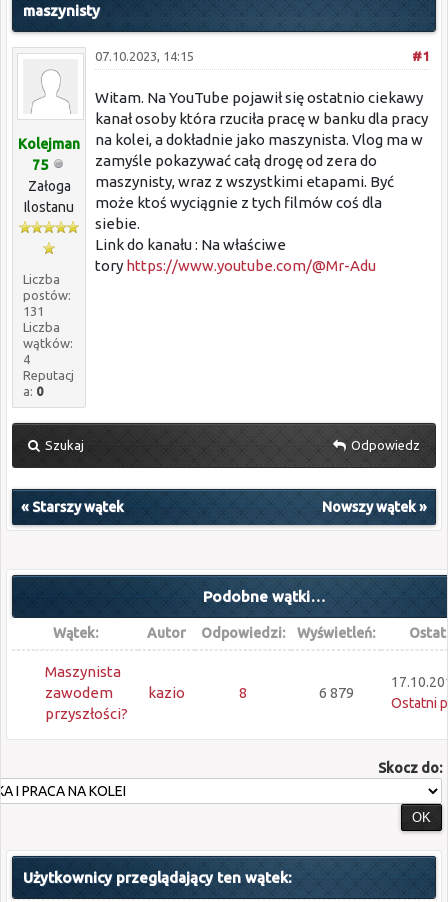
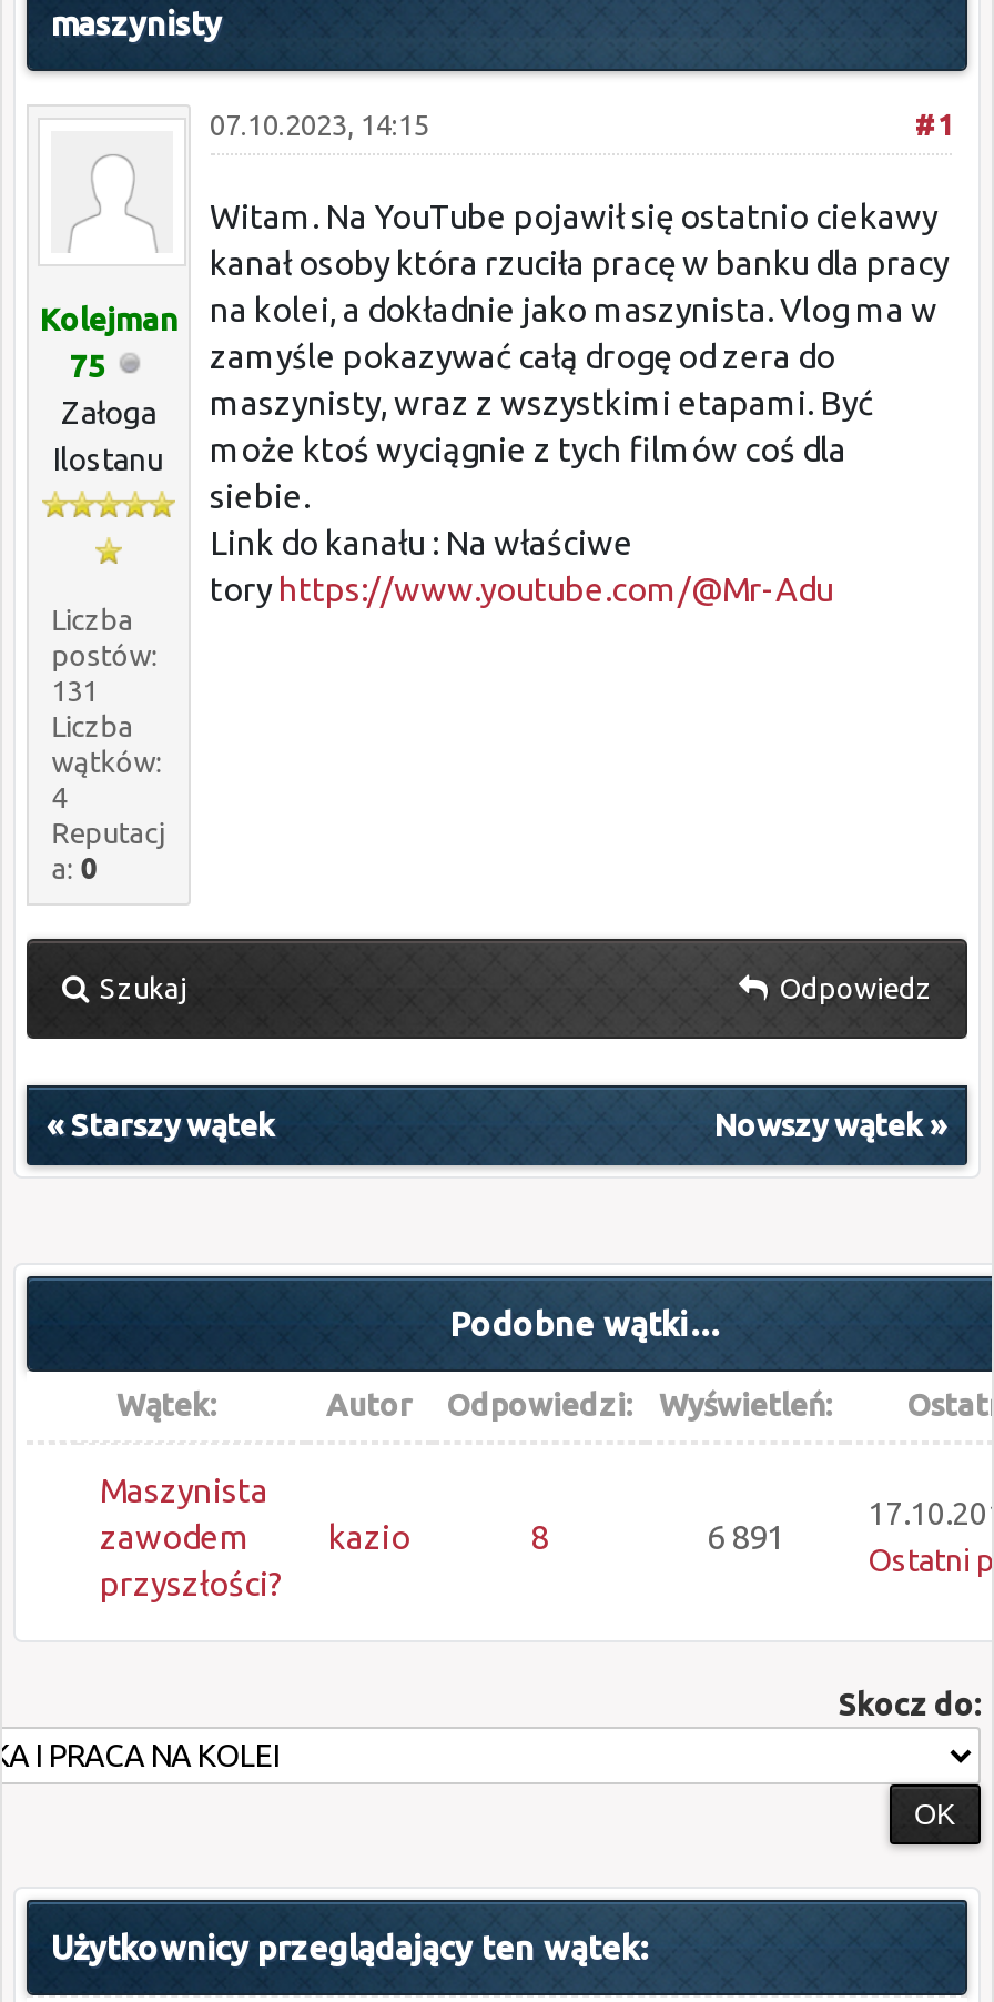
[318,684,353,701] 6 879 -> [707,1519,784,1557] 6 891

